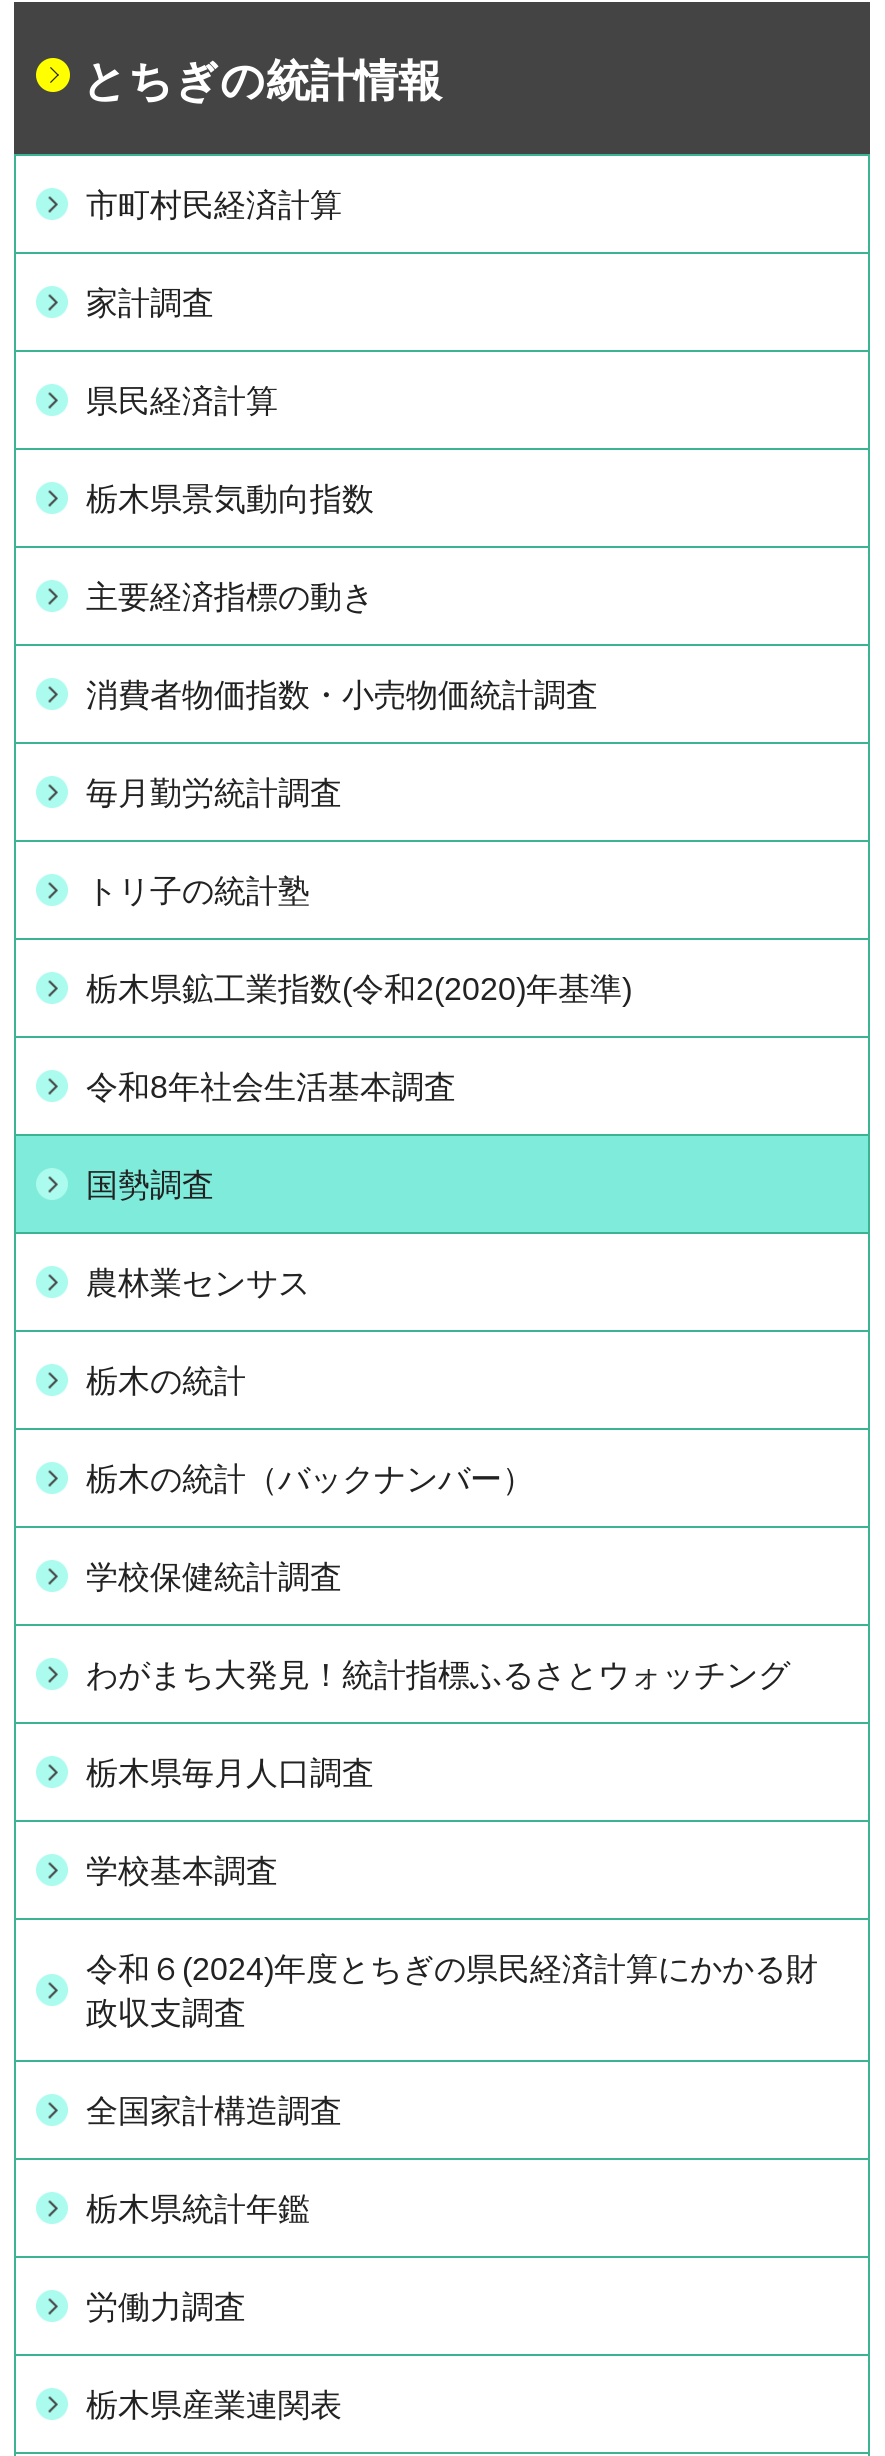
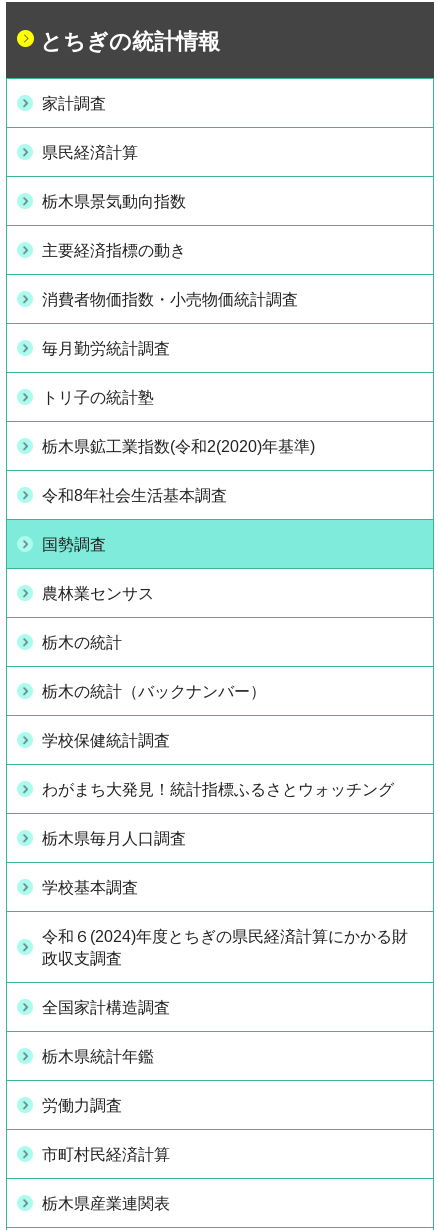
moved [86,188,342,222] -> [42,1146,170,1163]: 市町村民経済計算
moved [86,286,818,2324] -> [42,95,408,1114]: 家計調査 | 県民経済計算 | 栃木県景気動向指数 | ... | 栃木県統計年鑑 | 労働力調査

